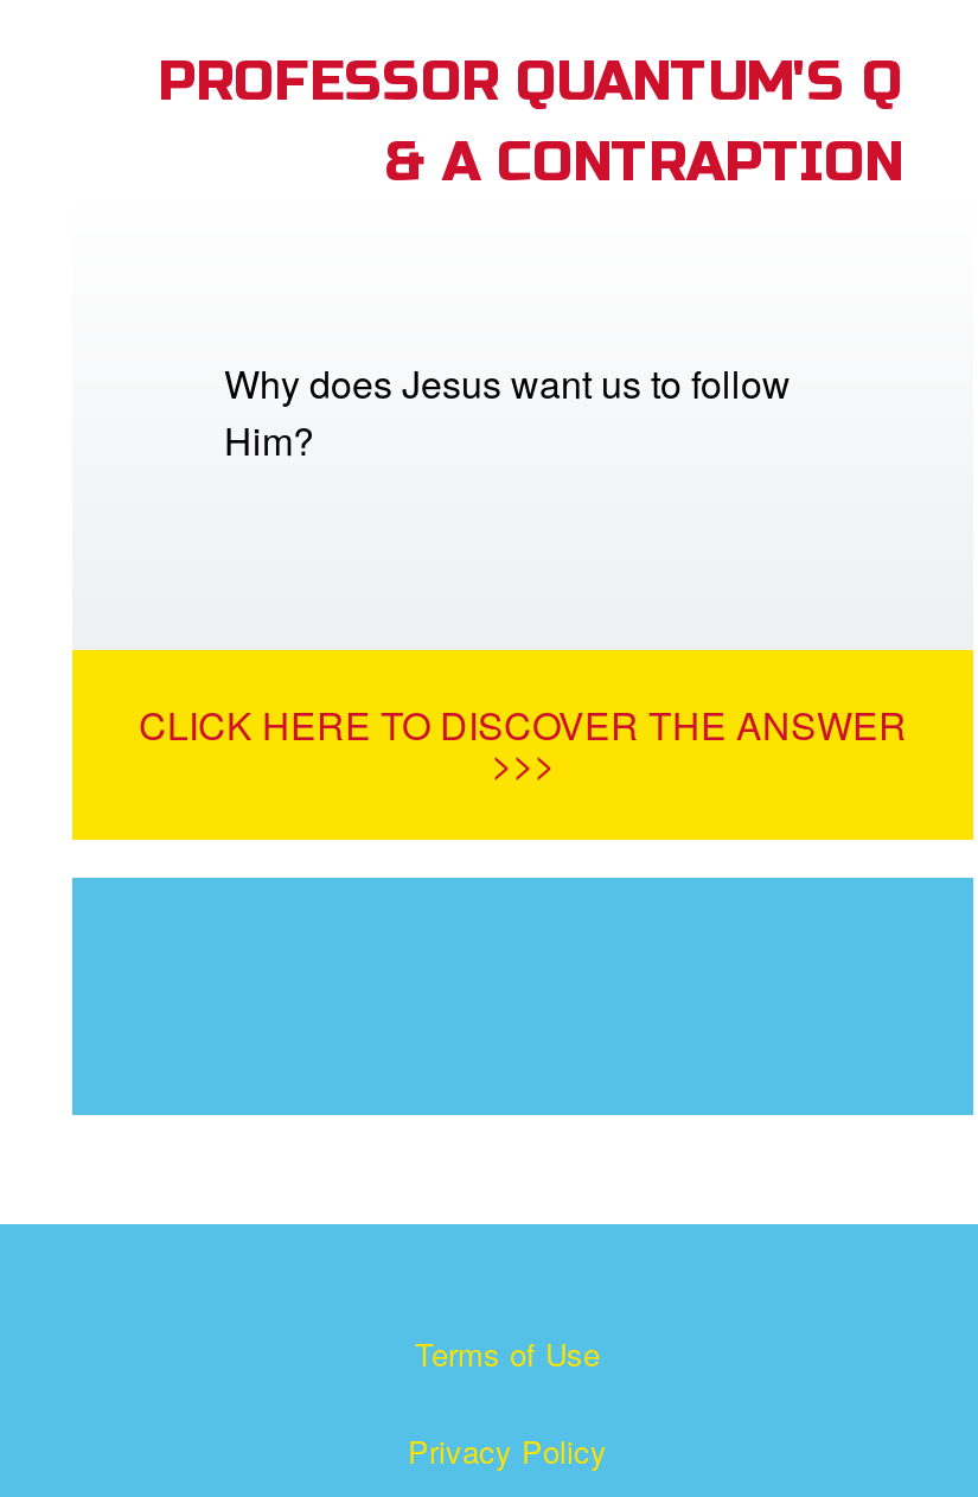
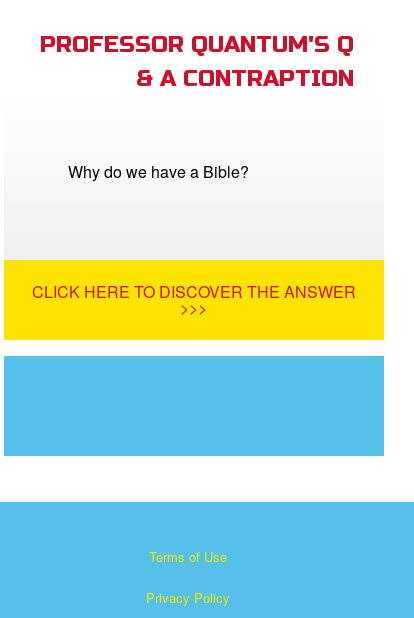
[224,357,791,469] Why does Jesus want us to follow | Him? -> [68,160,249,183] Why do we have a Bible?

